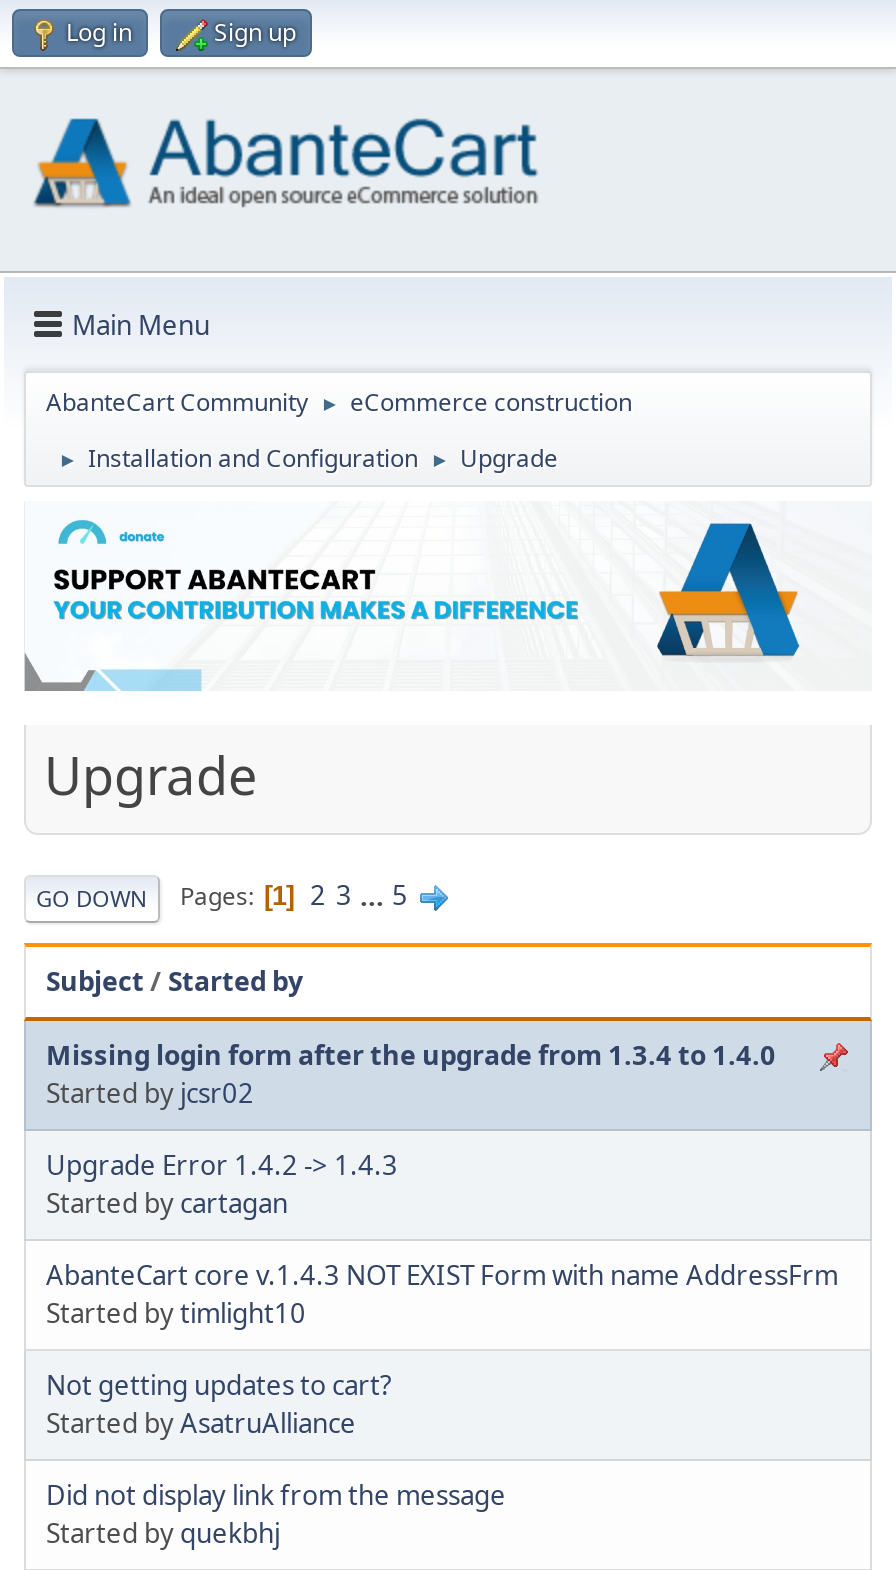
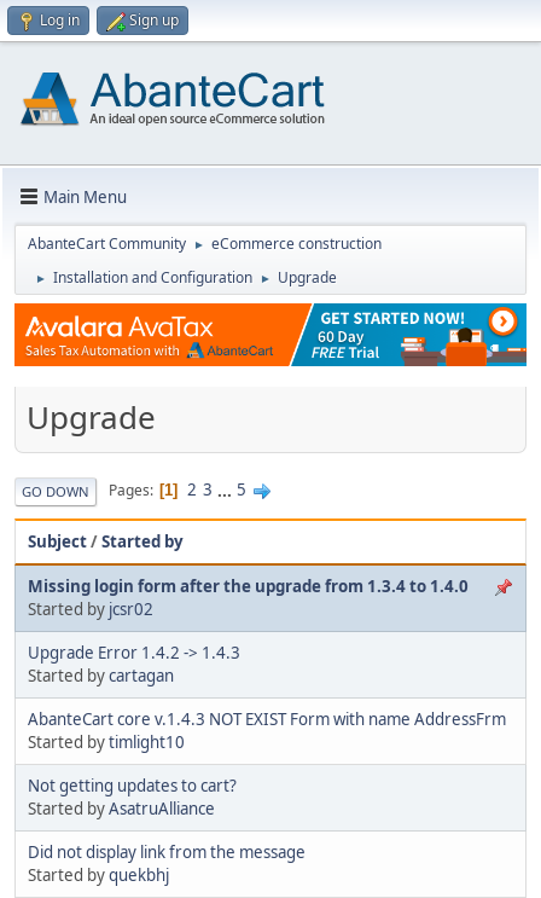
[24,517,872,693] [image] -> [13,302,528,367] [image]

